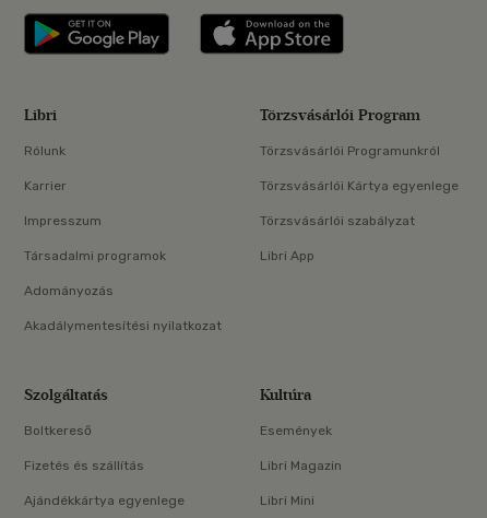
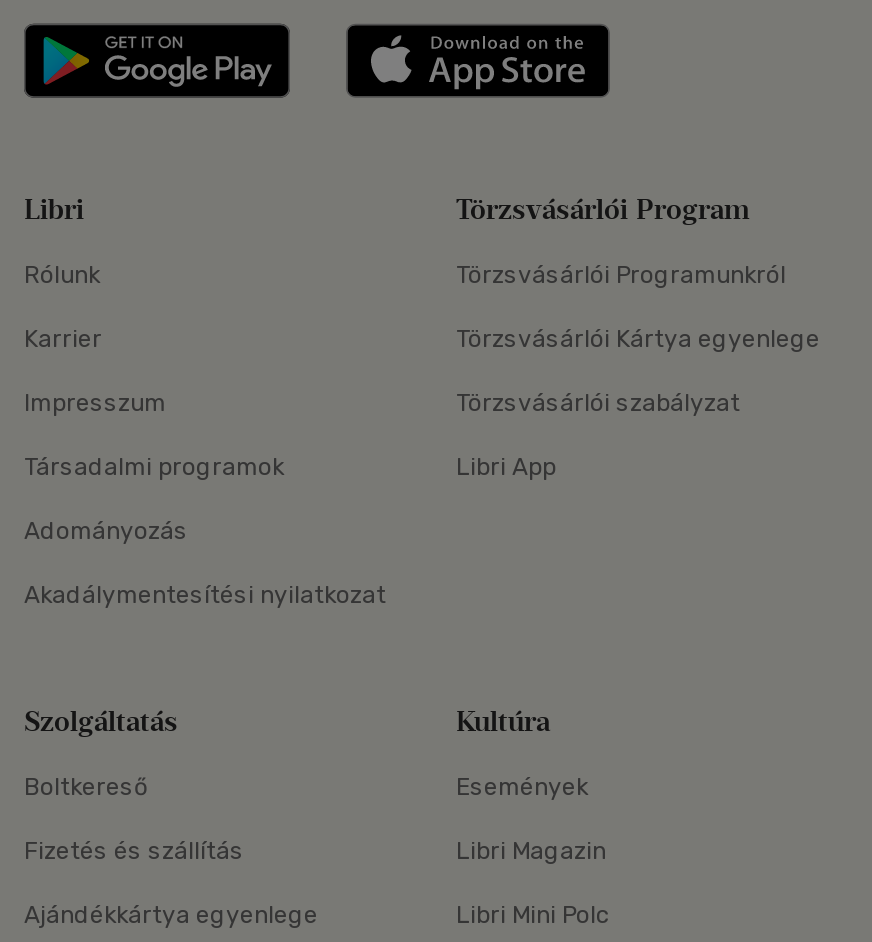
[260,493,314,508] Libri Mini -> [456,901,610,929] Libri Mini Polc

